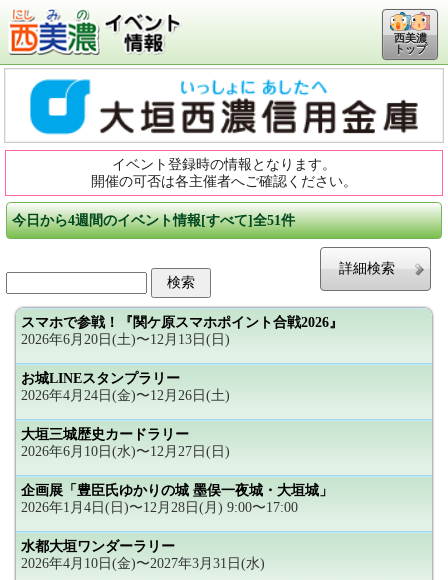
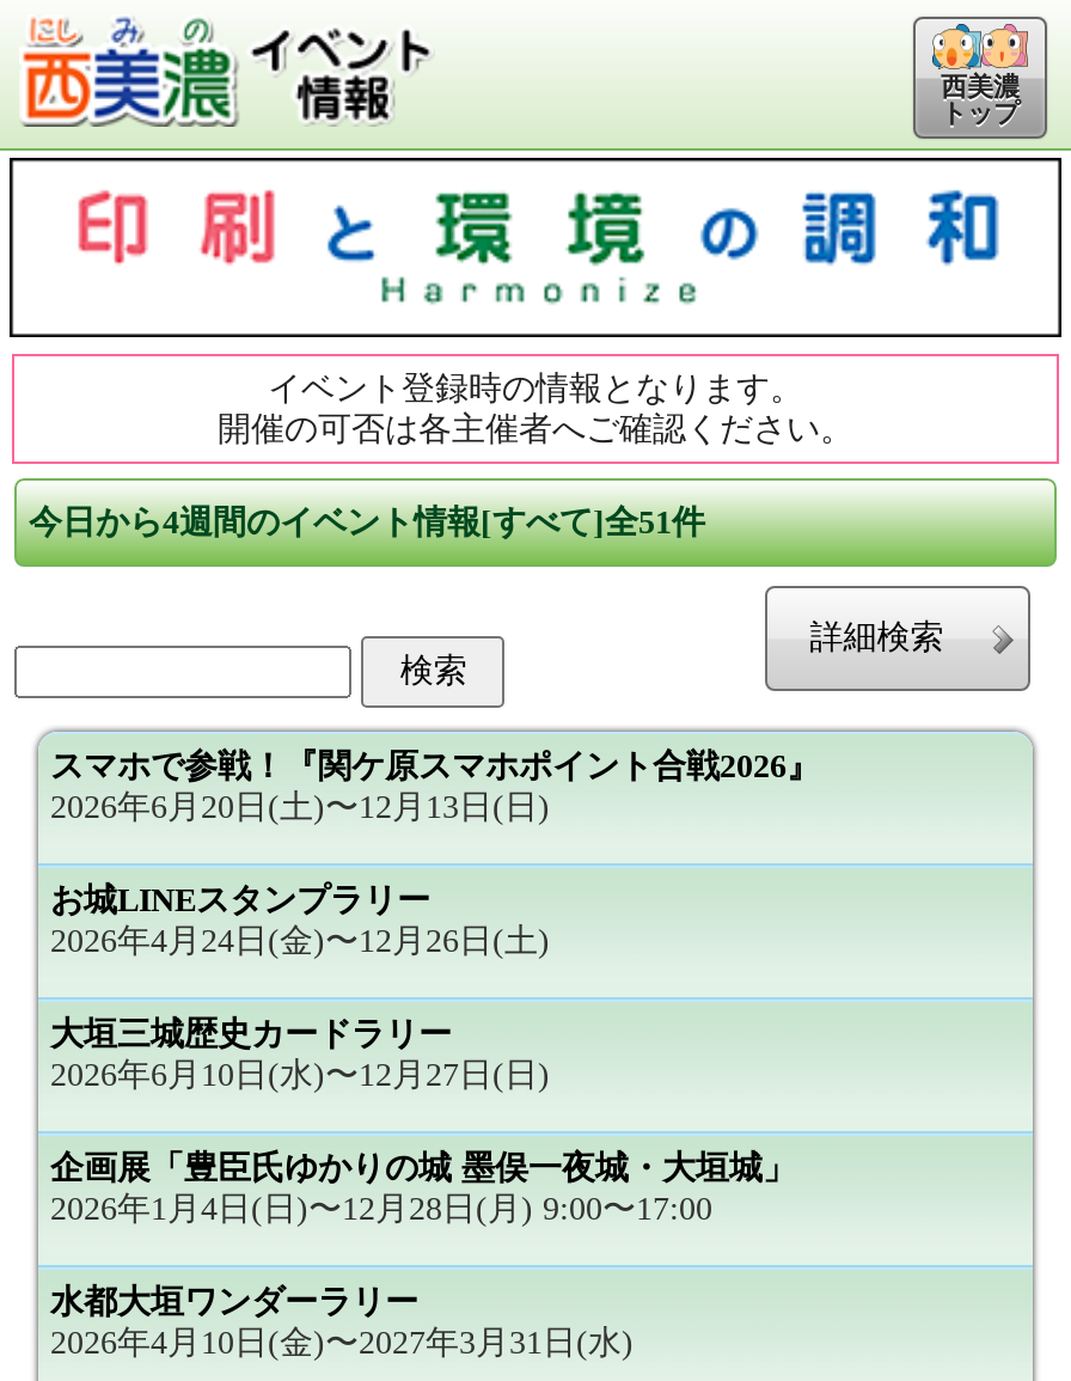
[4,68,444,143] [image] -> [7,155,1064,340] [image]

